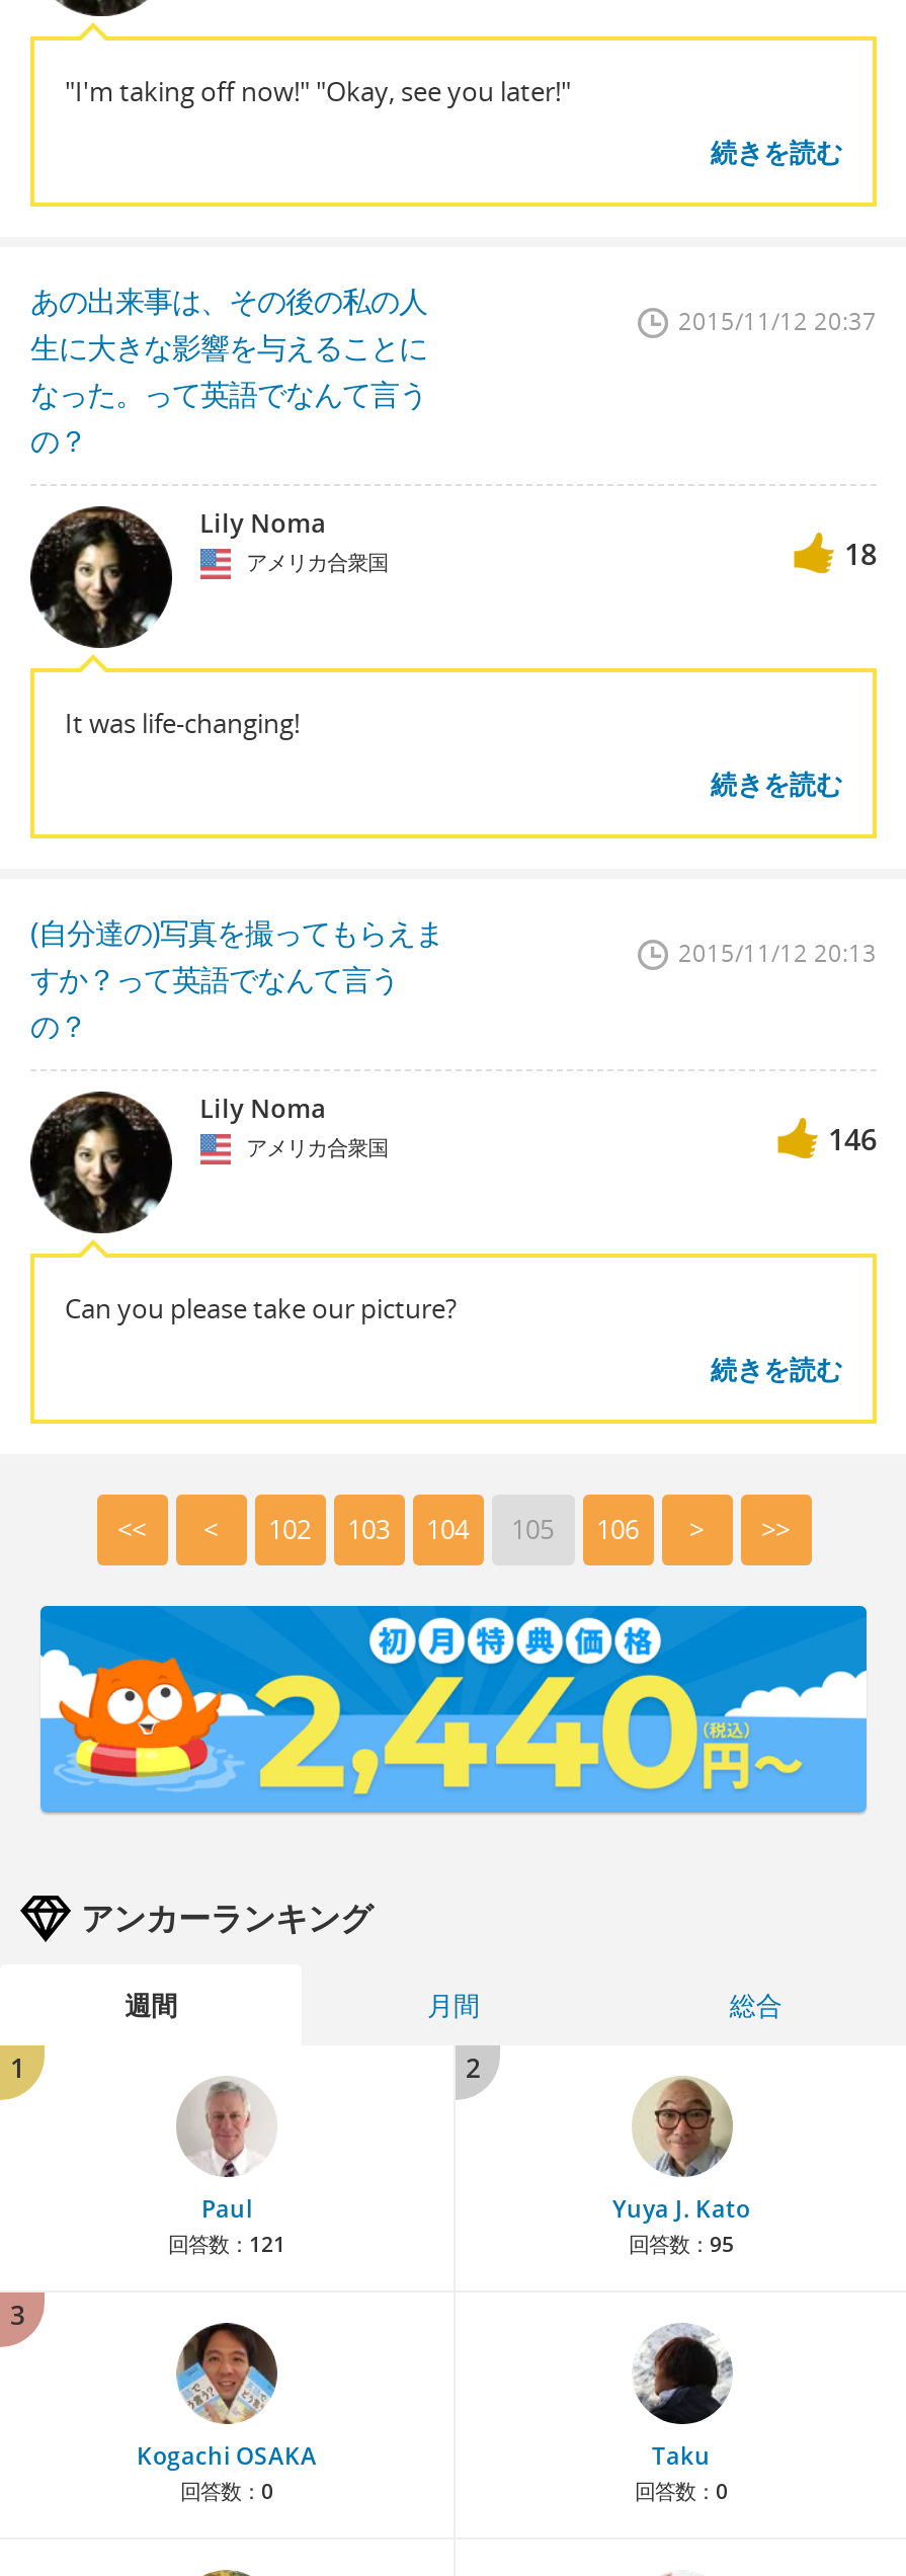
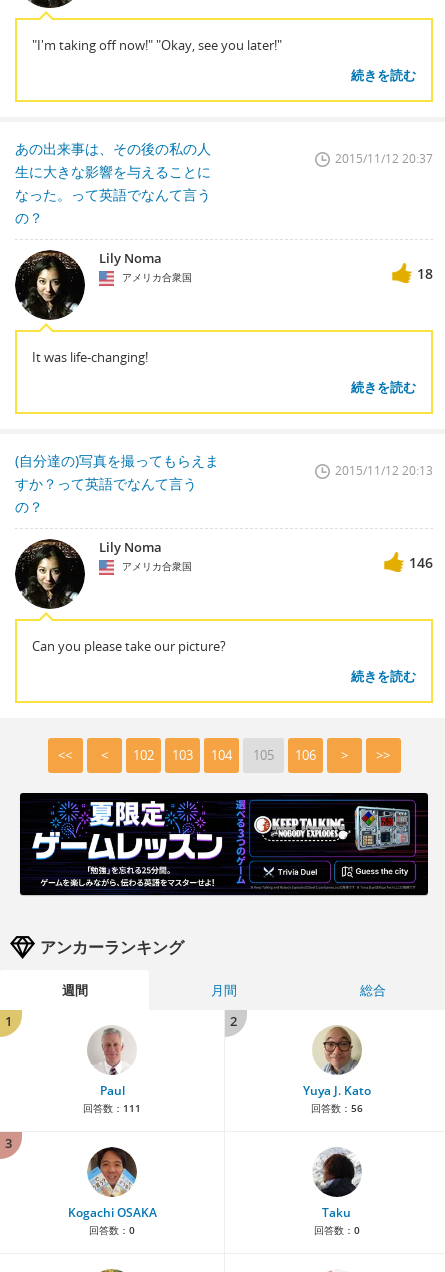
[38,1604,869,1815] [image] -> [19,792,429,896] [image]
[168,2229,285,2257] 回答数：121 -> [83,1101,141,1115] 回答数：111
[629,2229,734,2257] 回答数：95 -> [310,1101,362,1115] 回答数：56

